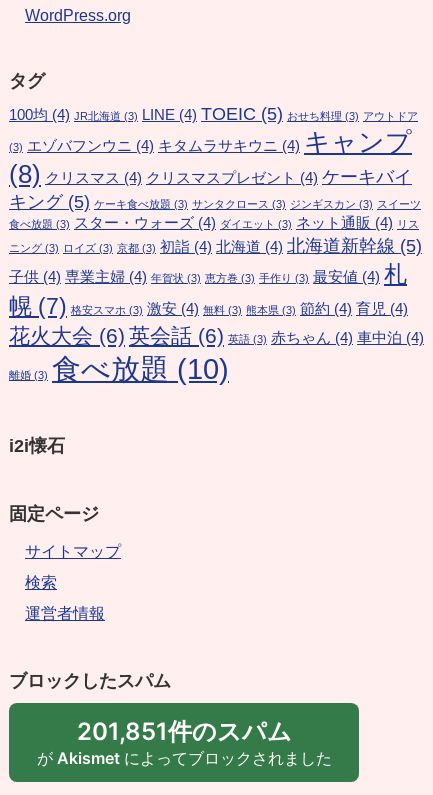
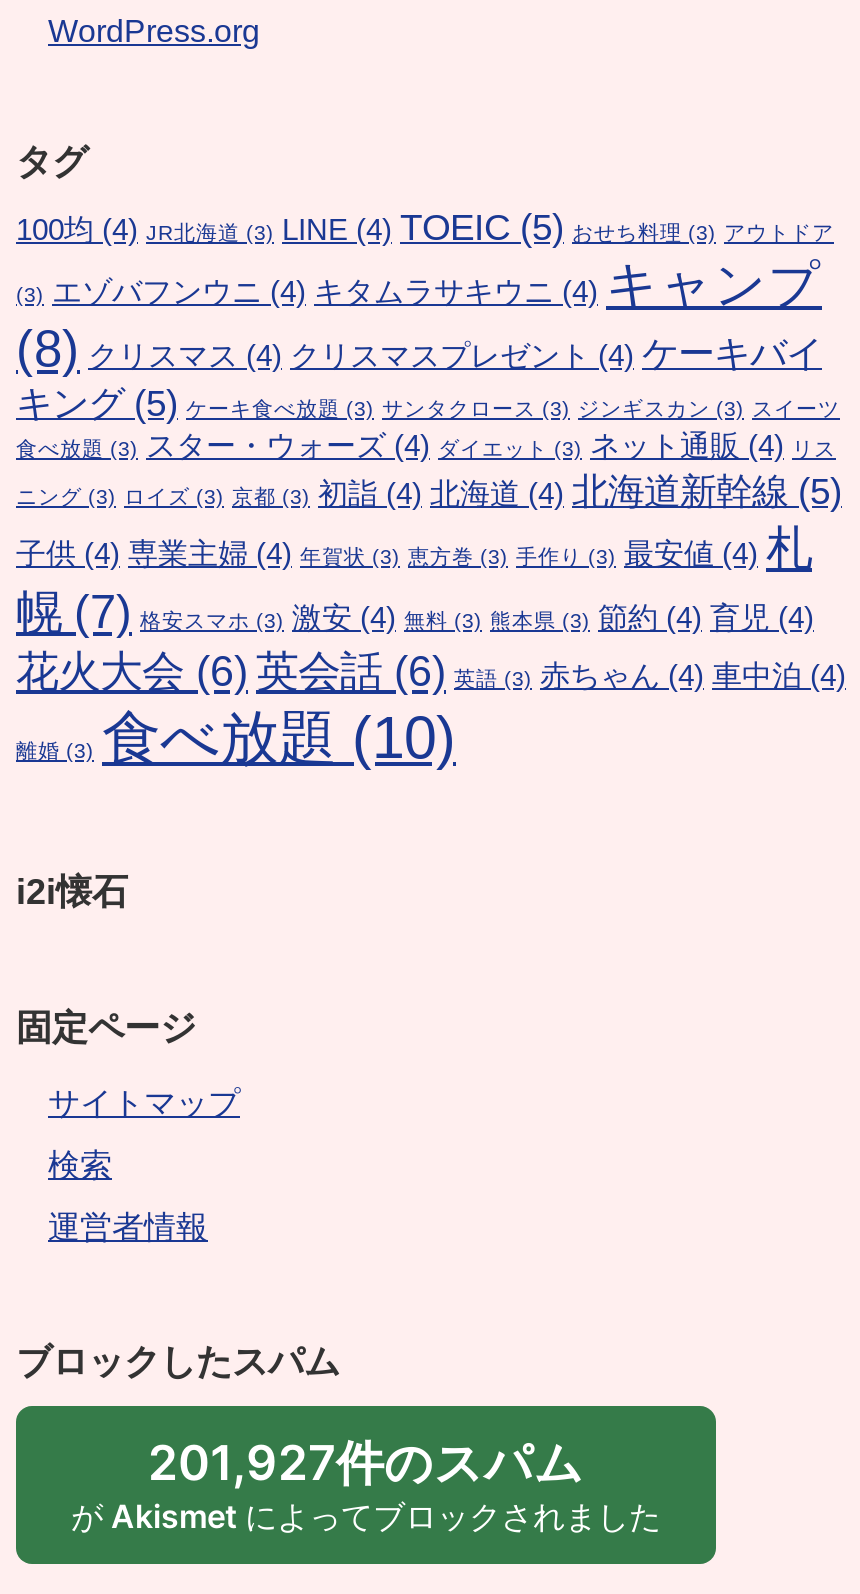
[76,717,291,746] 201,851件のスパム -> [148,1434,584,1492] 201,927件のスパム

